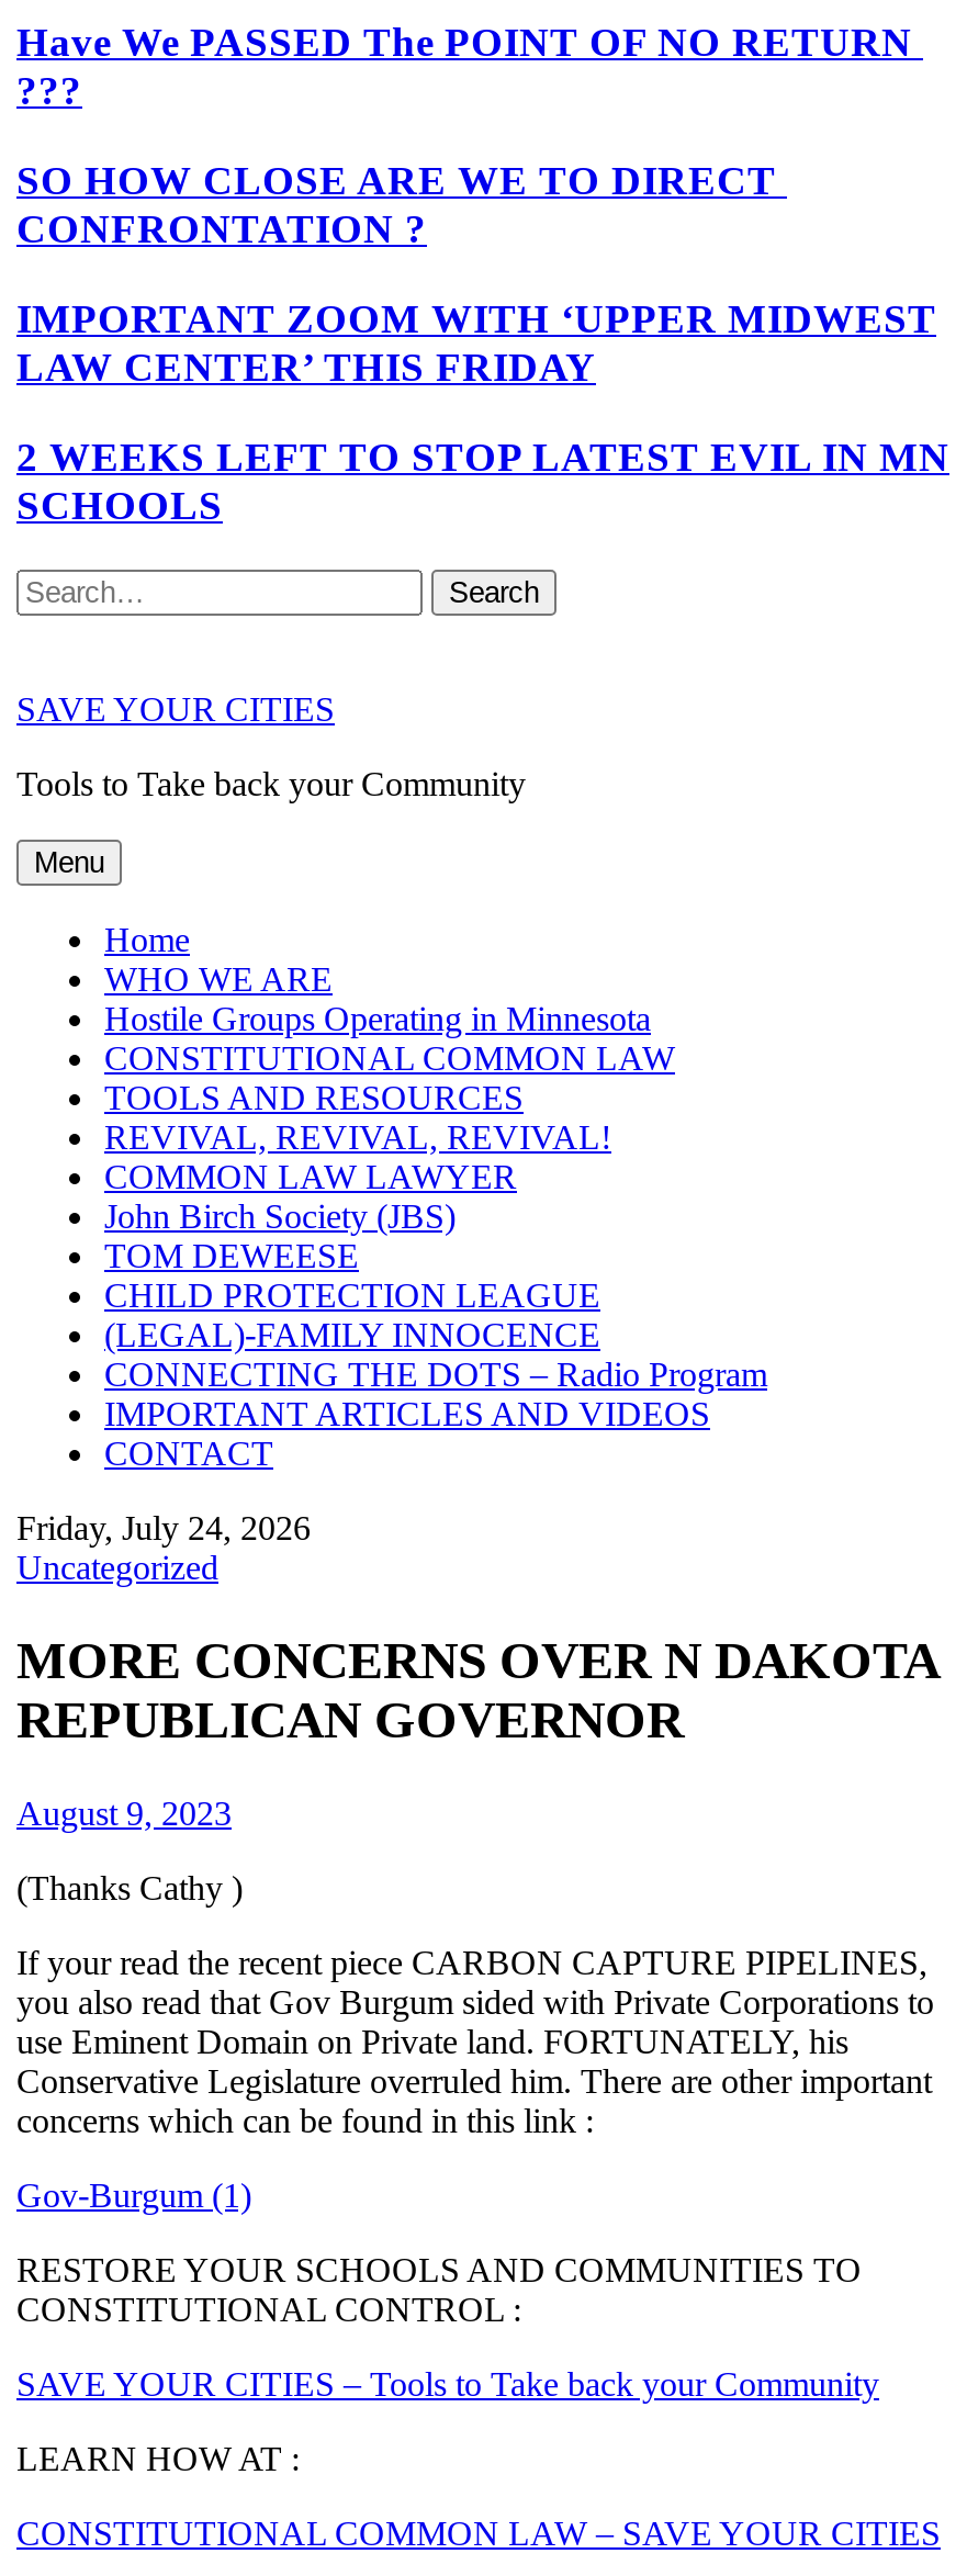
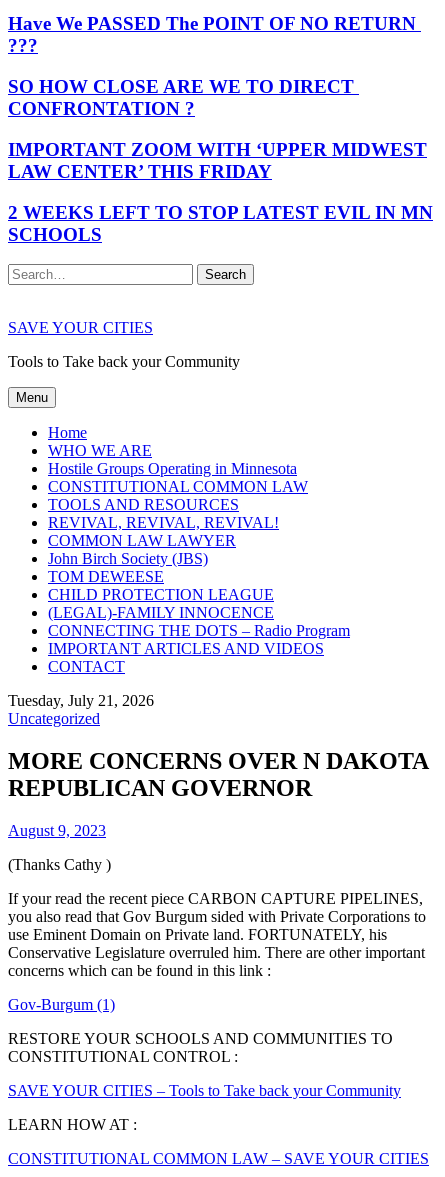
[16,1510,311,1547] Friday, July 24, 2026 -> [8,692,154,709] Tuesday, July 21, 2026

